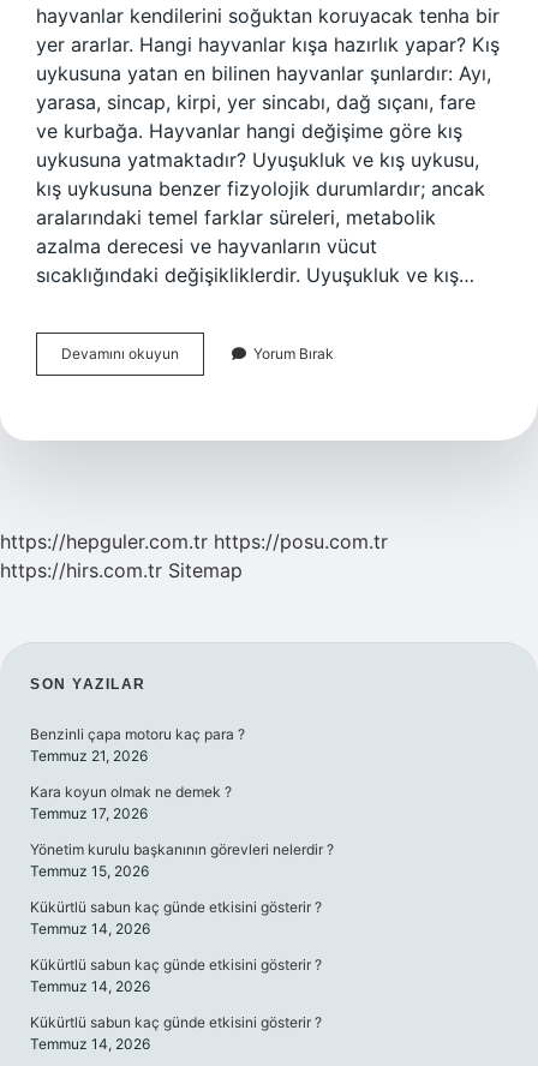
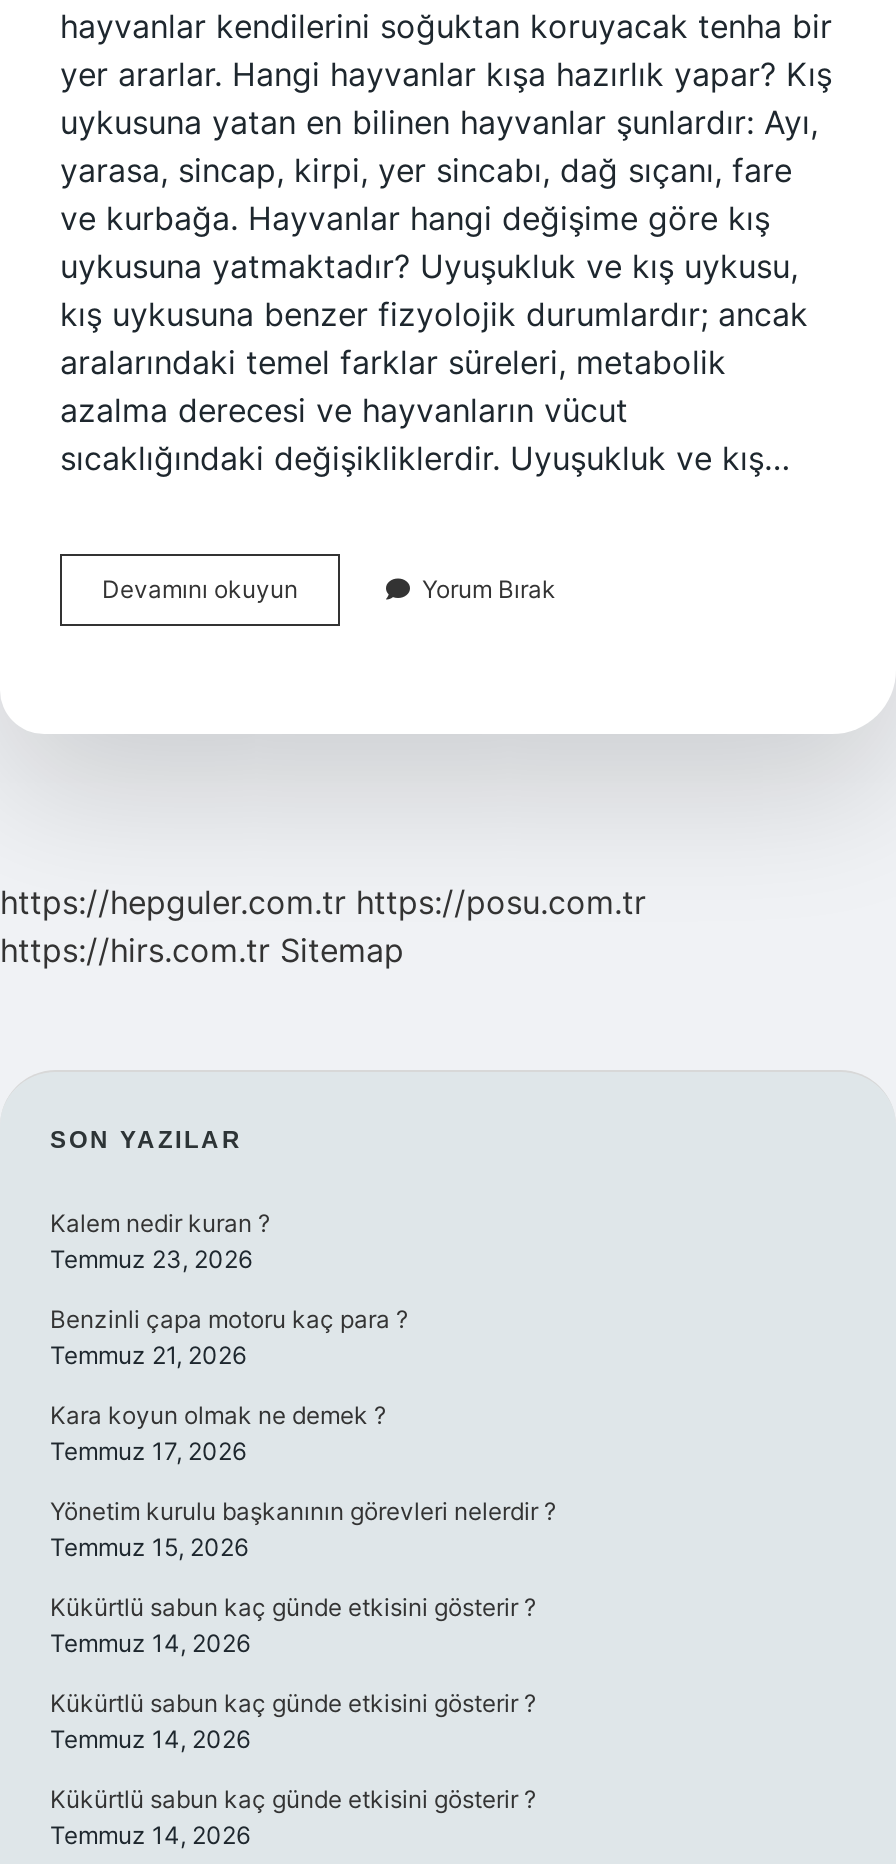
none -> [50,1208,270,1274] Kalem nedir kuran ? | Temmuz 23, 2026

